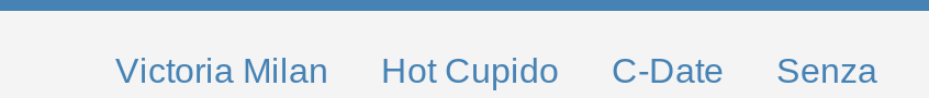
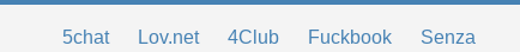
[115,52,724,89] Victoria Milan | Hot Cupido | C-Date -> [62,27,391,47] 5chat | Lov.net | 4Club | Fuckbook

